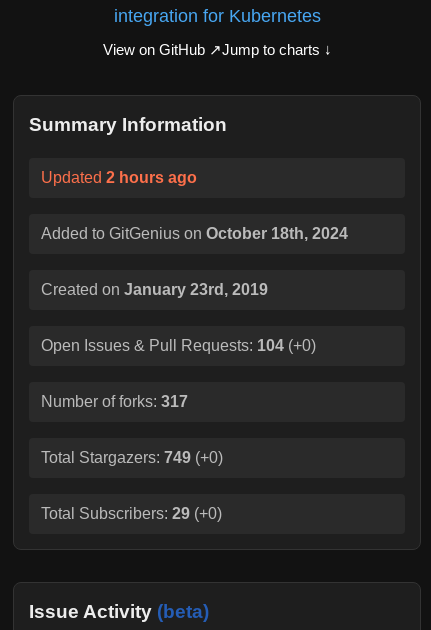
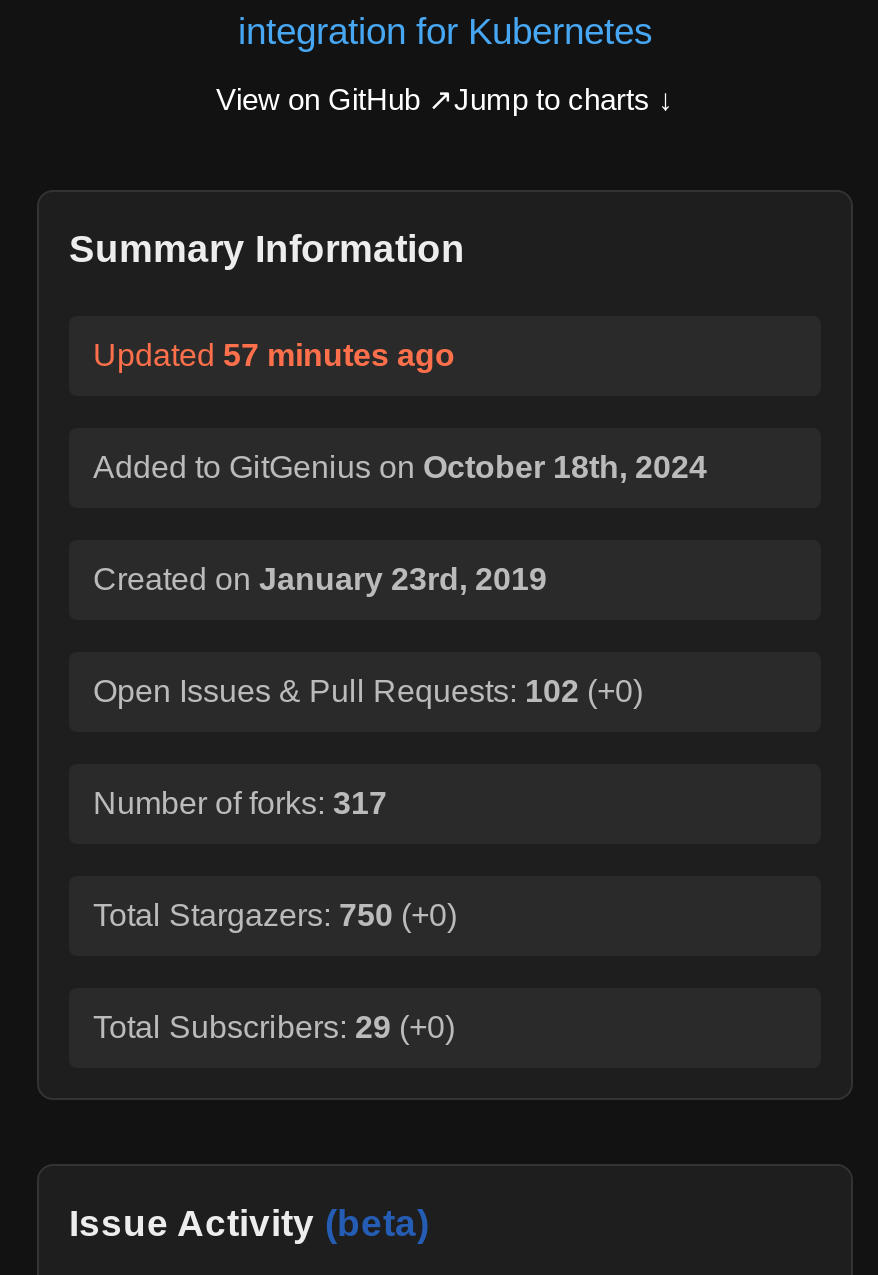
[41,169,197,186] Updated 2 hours ago -> [93,338,455,372] Updated 57 minutes ago
[41,337,316,354] Open Issues & Pull Requests: 104 (+0) -> [93,674,643,708] Open Issues & Pull Requests: 102 (+0)
[41,449,223,466] Total Stargazers: 749 (+0) -> [93,898,457,932] Total Stargazers: 750 (+0)

